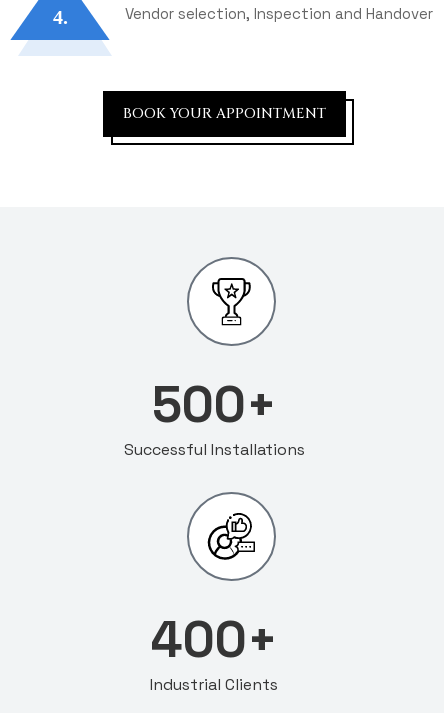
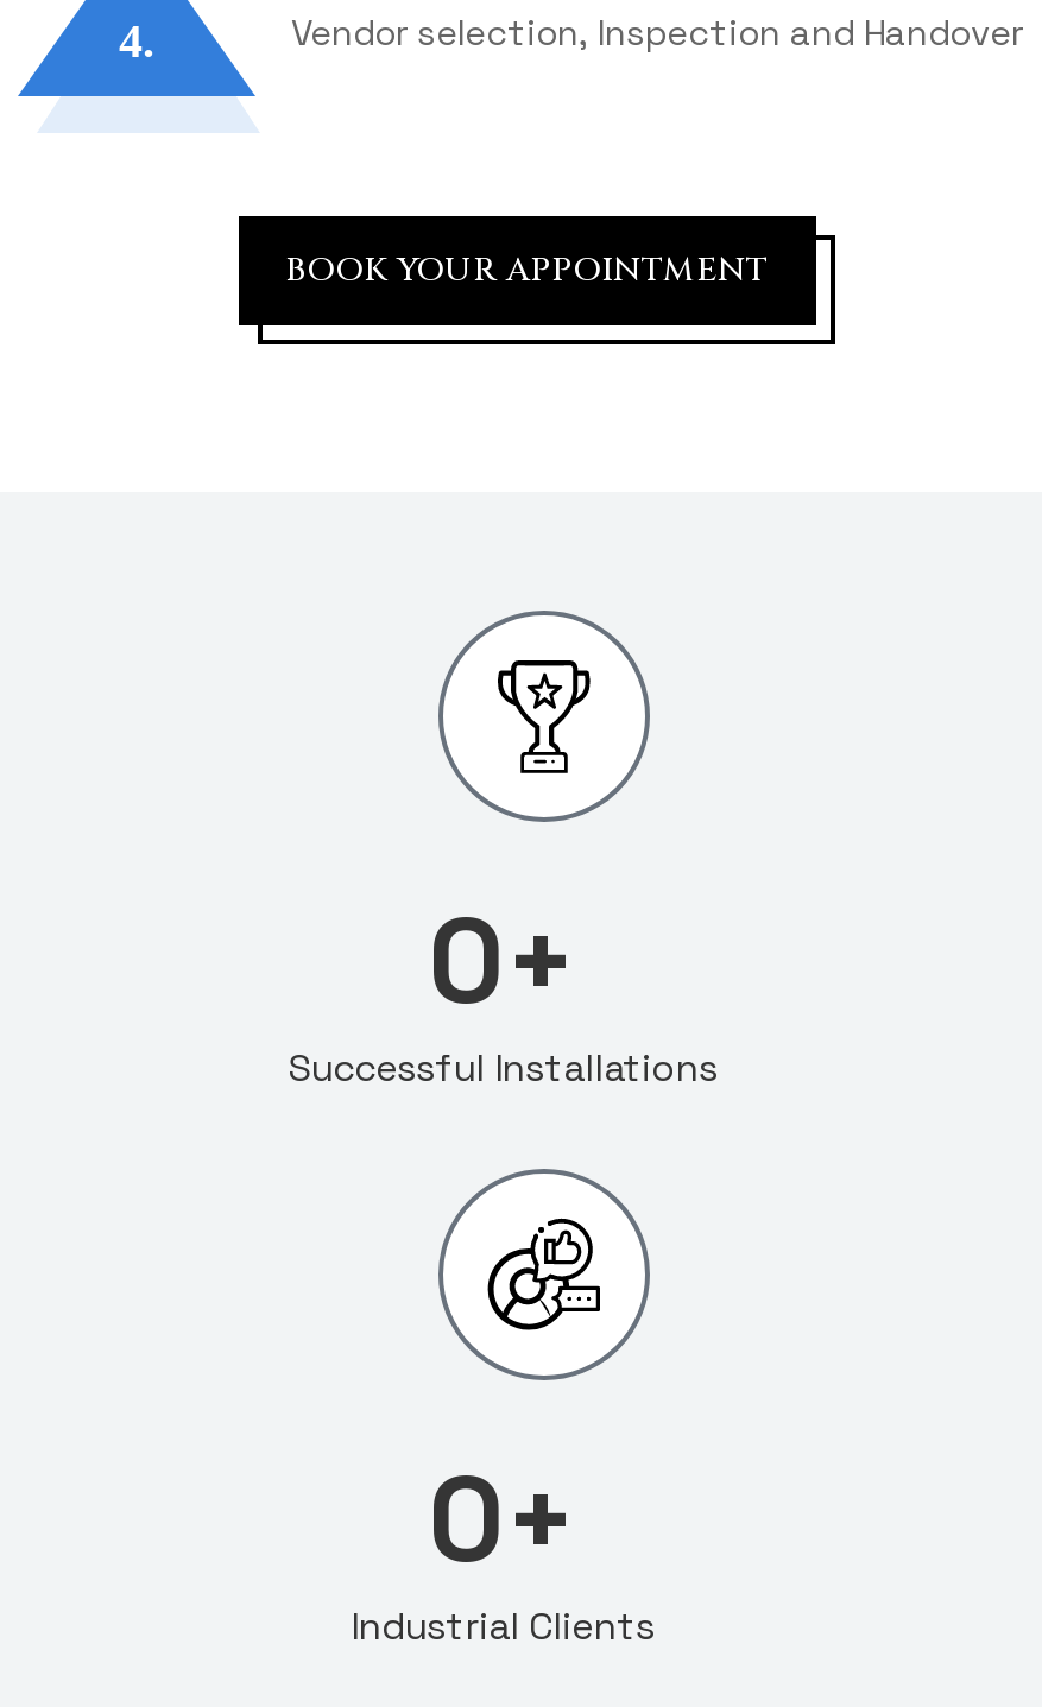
[151,373,276,437] 500+ -> [428,886,577,1038] 0+
[150,608,277,672] 400+ -> [428,1444,577,1596] 0+

